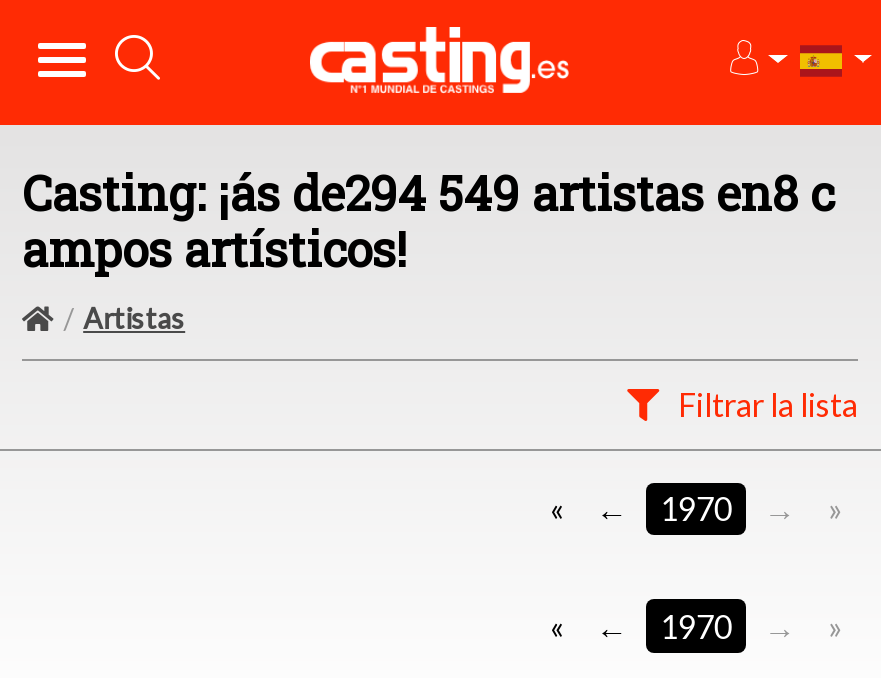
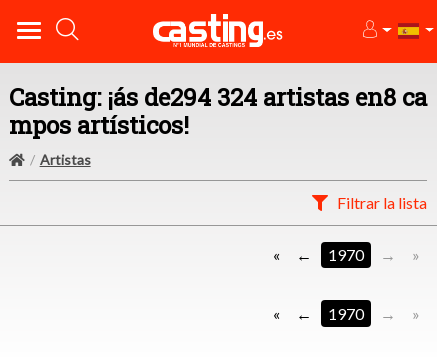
[22,161,834,225] Casting: ¡ás de294 549 artistas en8 c -> [9,81,427,113] Casting: ¡ás de294 324 artistas en8 ca
[22,217,408,281] ampos artísticos! -> [9,109,189,141] mpos artísticos!

